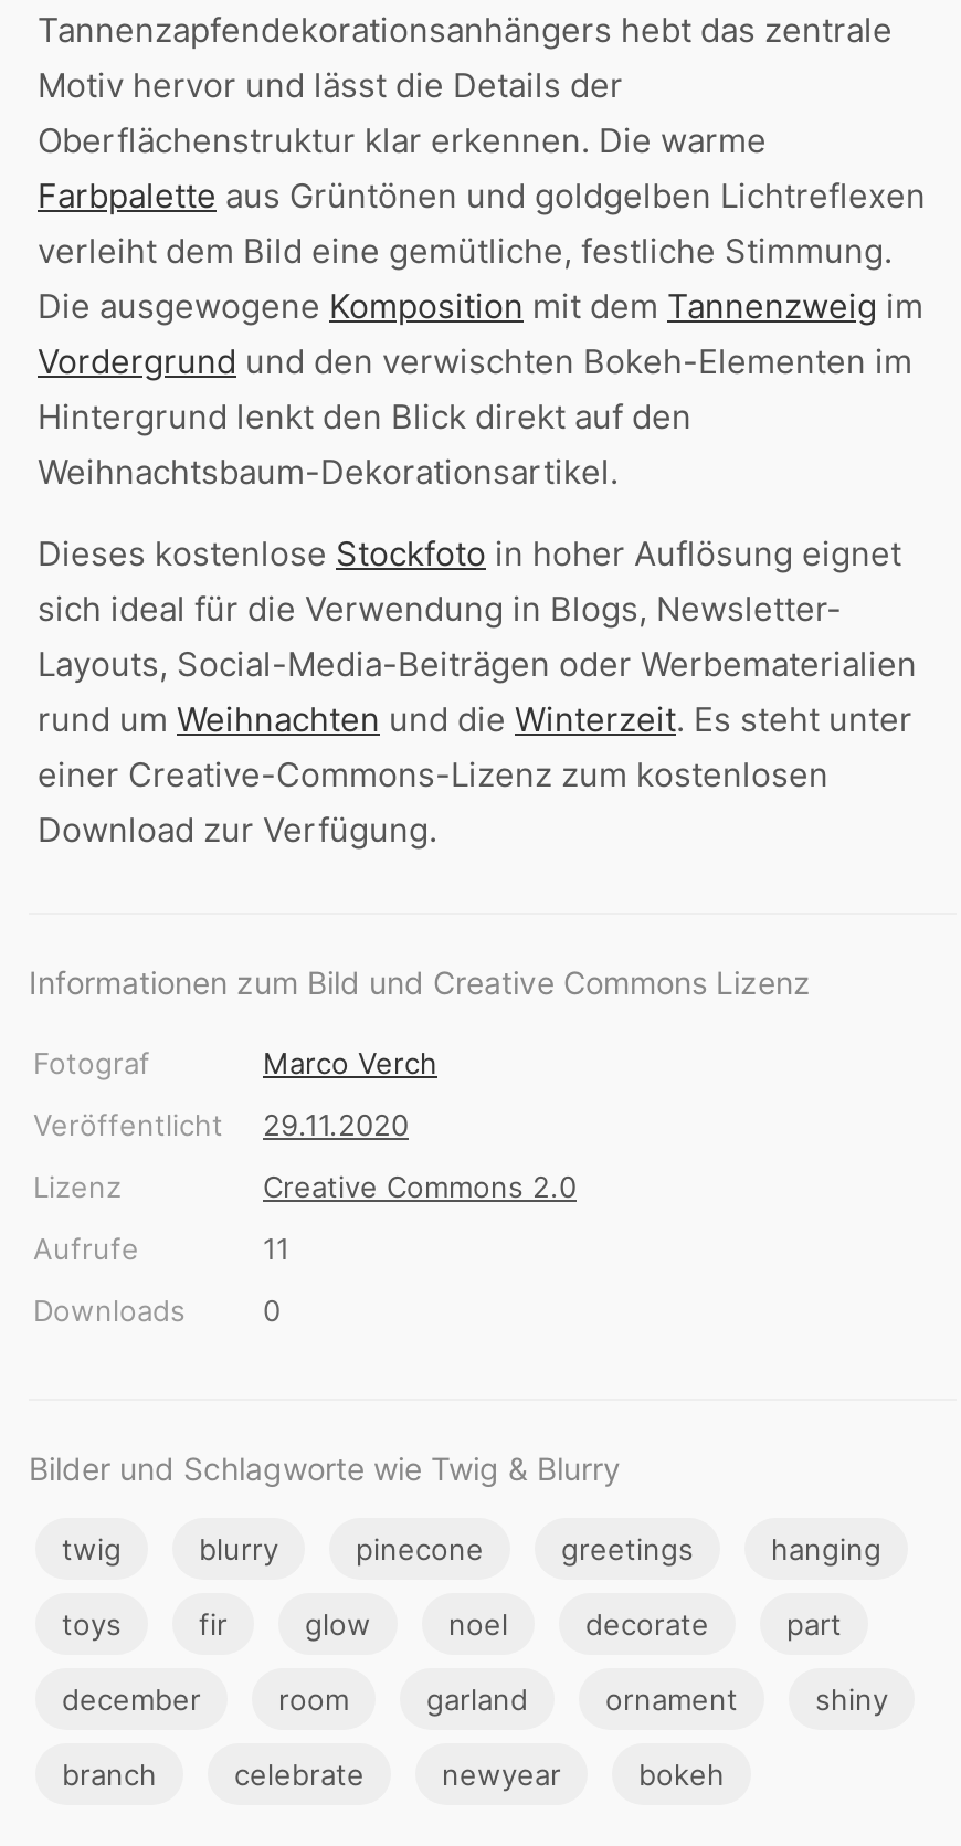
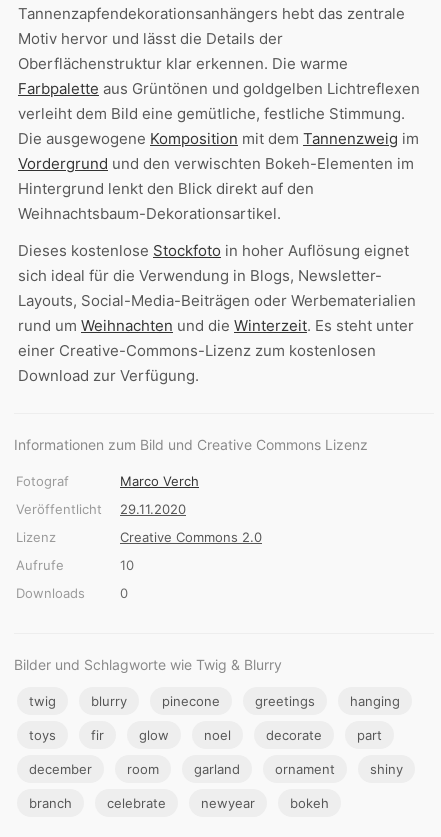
[263,1230,289,1265] 11 -> [120,557,134,573] 10

